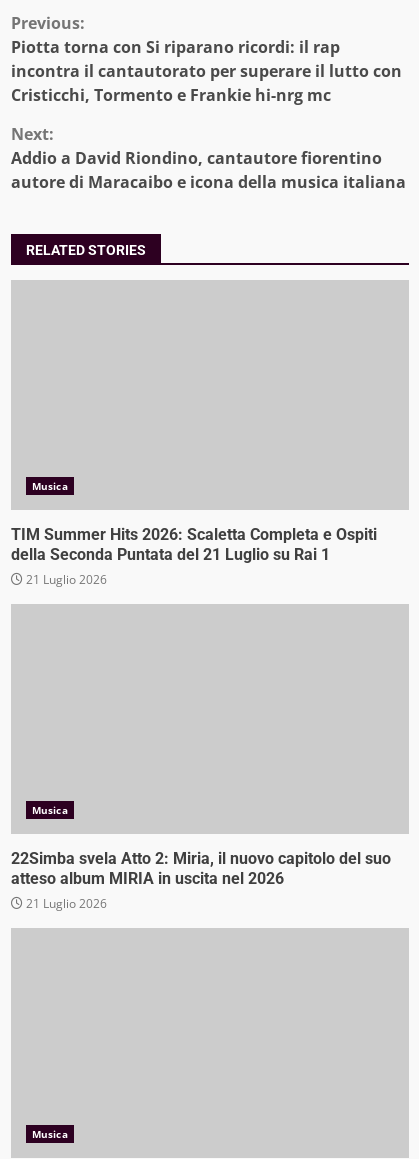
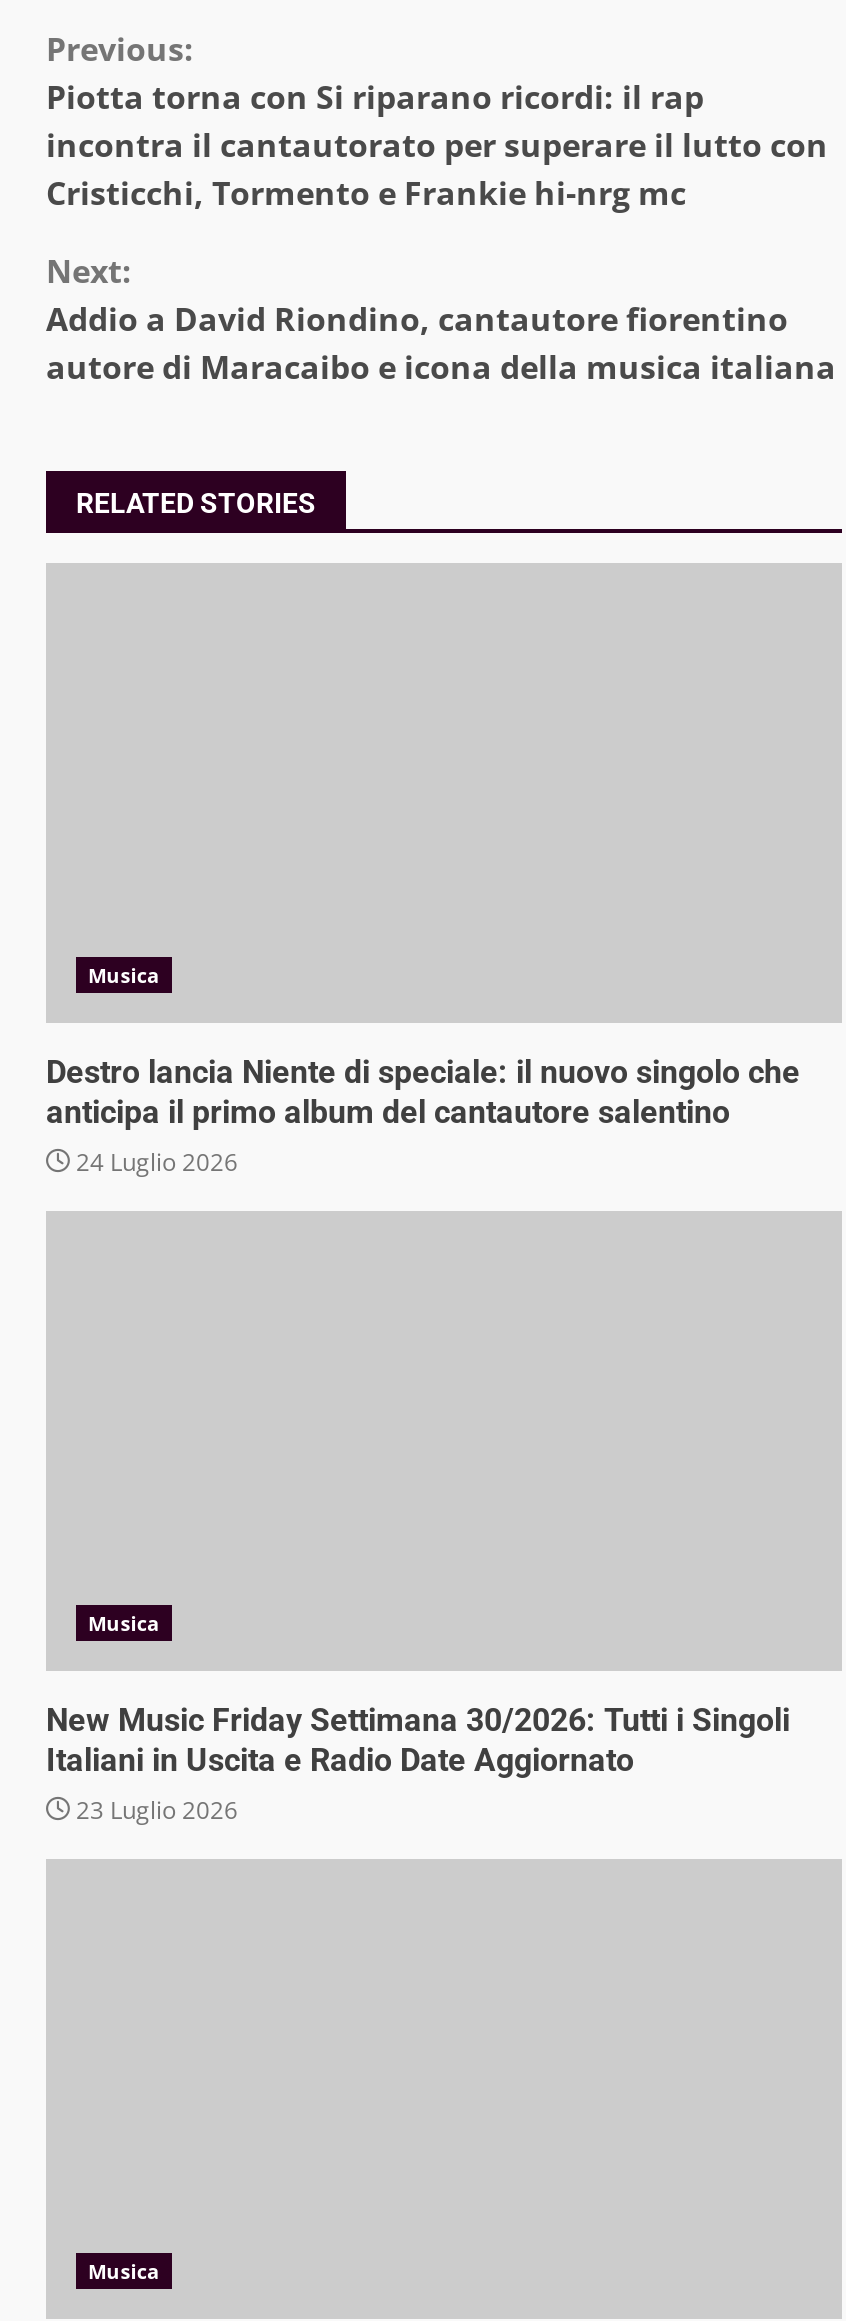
[11,525,377,588] TIM Summer Hits 2026: Scaletta Completa e Ospiti | della Seconda Puntata del 21 Luglio su Rai 1 | 21 Luglio 2026 -> [46,1054,800,1180] Destro lancia Niente di speciale: il nuovo singolo che | anticipa il primo album del cantautore salentino | 24 Luglio 2026
[11,849,391,912] 22Simba svela Atto 2: Miria, il nuovo capitolo del suo | atteso album MIRIA in uscita nel 2026 | 21 Luglio 2026 -> [46,1702,790,1828] New Music Friday Settimana 30/2026: Tutti i Singoli | Italiani in Uscita e Radio Date Aggiornato | 23 Luglio 2026

